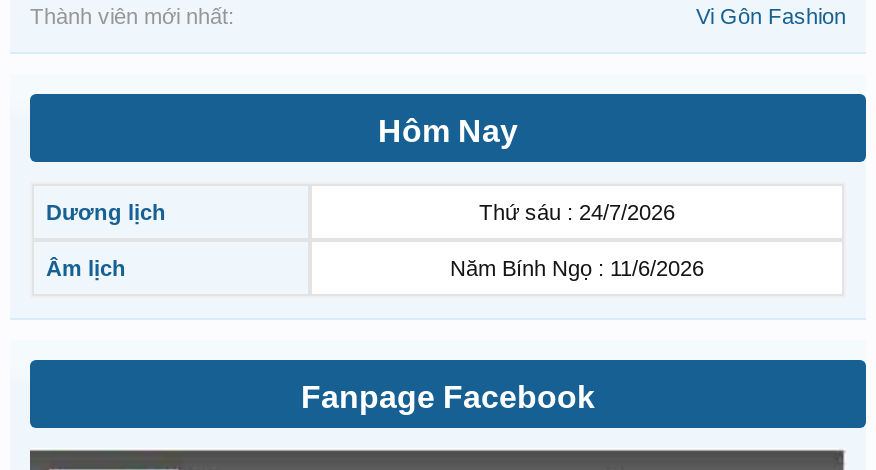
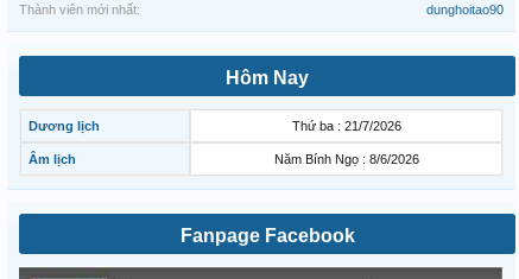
[696,4,846,28] Vi Gôn Fashion -> [426,3,504,17] dunghoitao90
[479,200,675,224] Thứ sáu : 24/7/2026 -> [292,119,401,133] Thứ ba : 21/7/2026
[450,256,704,280] Năm Bính Ngọ : 11/6/2026 -> [274,152,419,166] Năm Bính Ngọ : 8/6/2026

